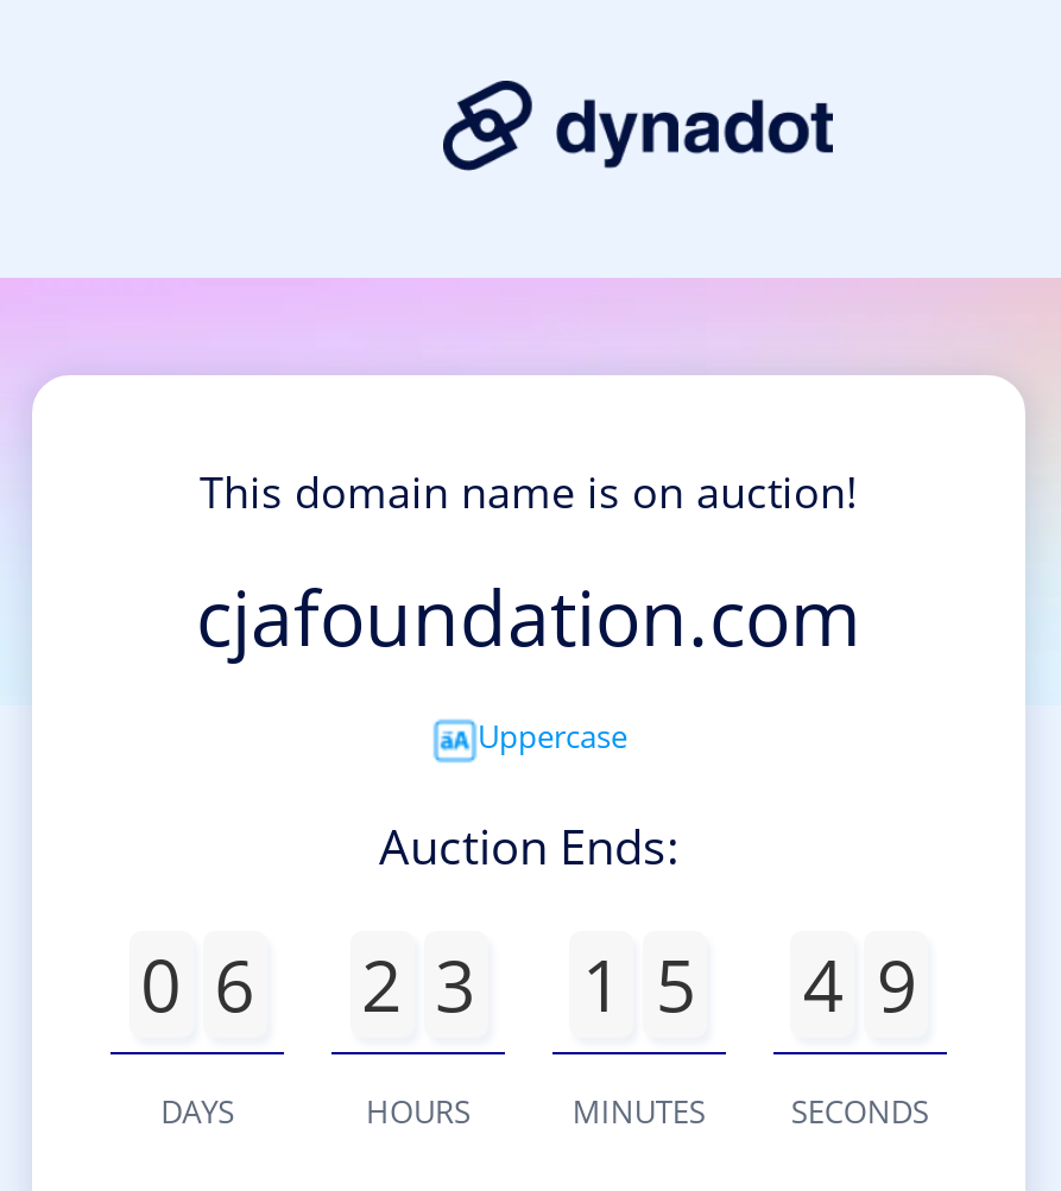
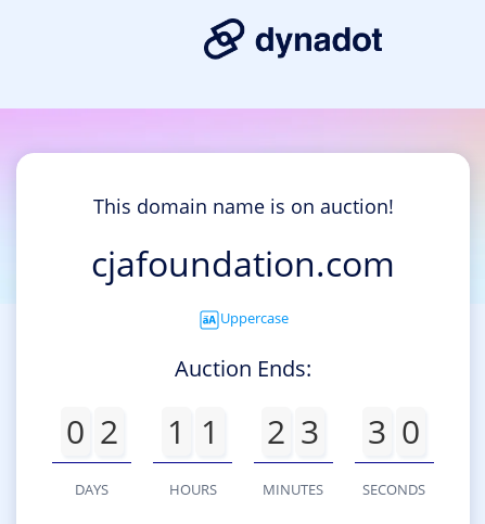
[140,936,254,1033] 0 6 -> [66,409,118,453] 0 2
[361,936,475,1033] 2 3 -> [167,409,219,453] 1 1
[582,936,696,1033] 1 5 -> [267,409,319,453] 2 3
[803,936,917,1033] 4 9 -> [368,409,420,453] 3 0

